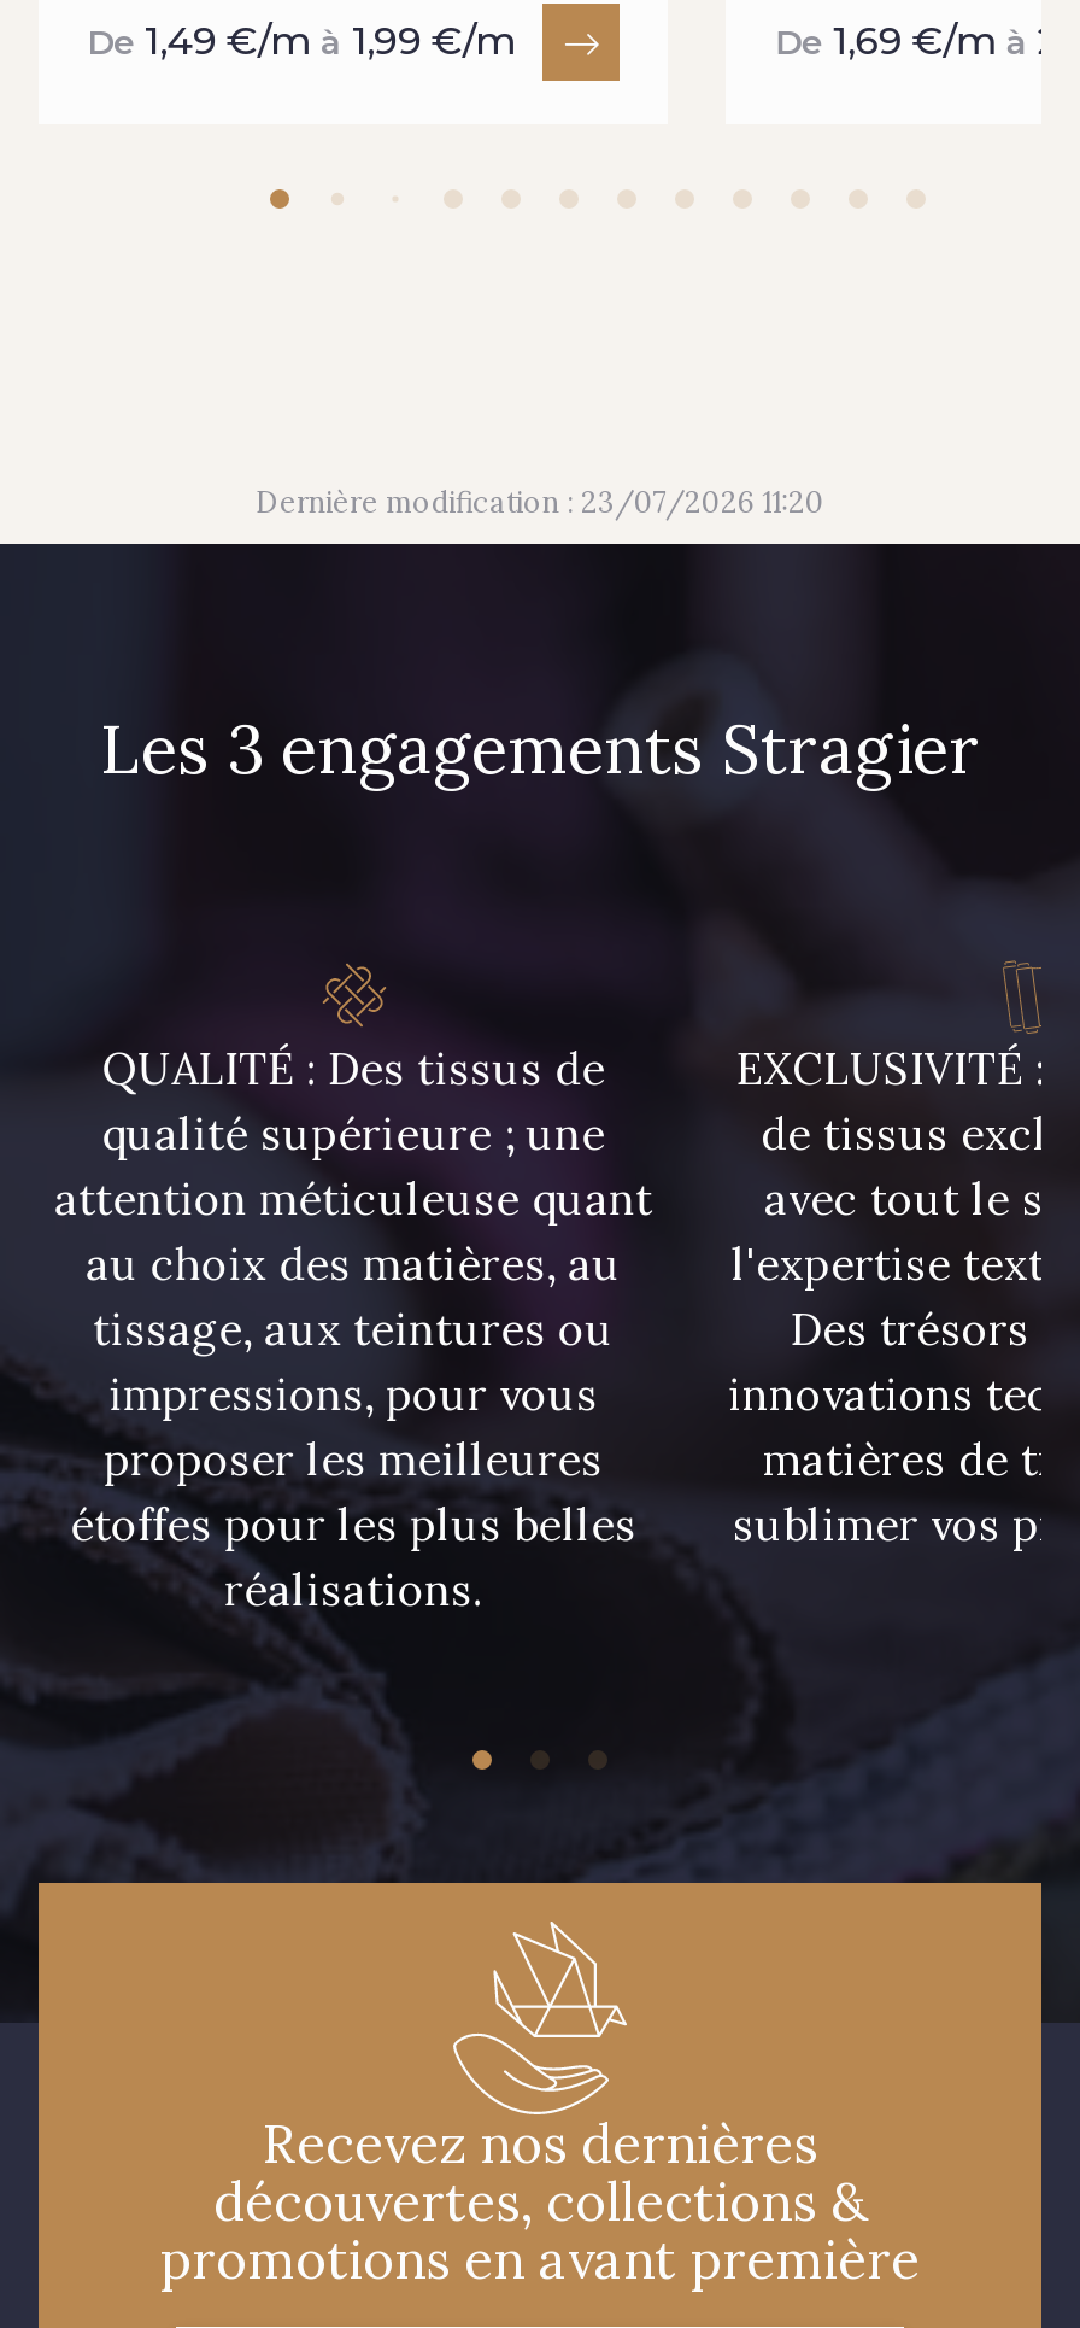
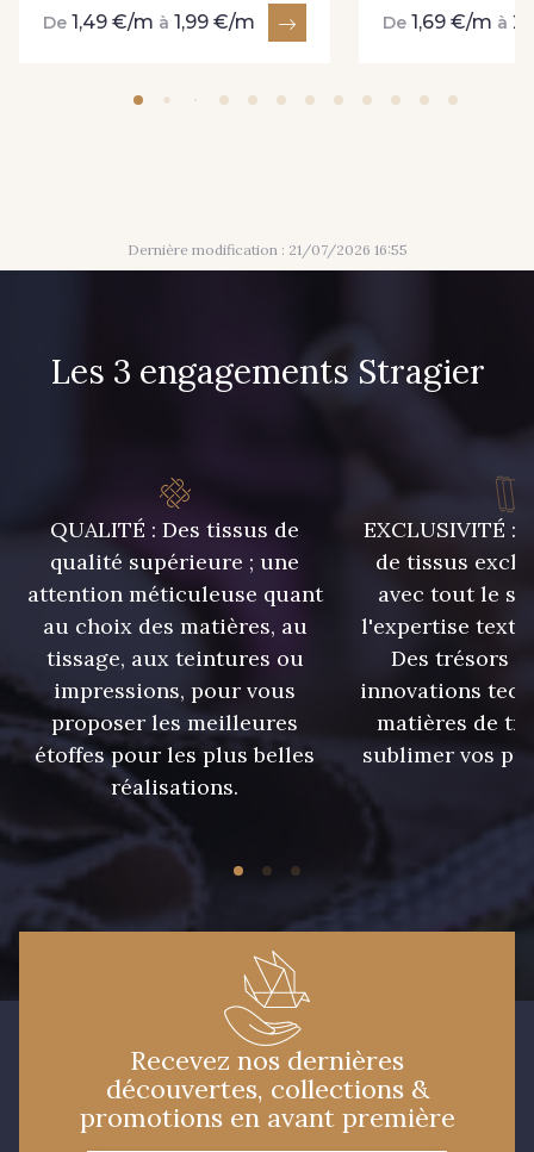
[256,483,824,519] Dernière modification : 23/07/2026 11:20 -> [127,241,407,259] Dernière modification : 21/07/2026 16:55

